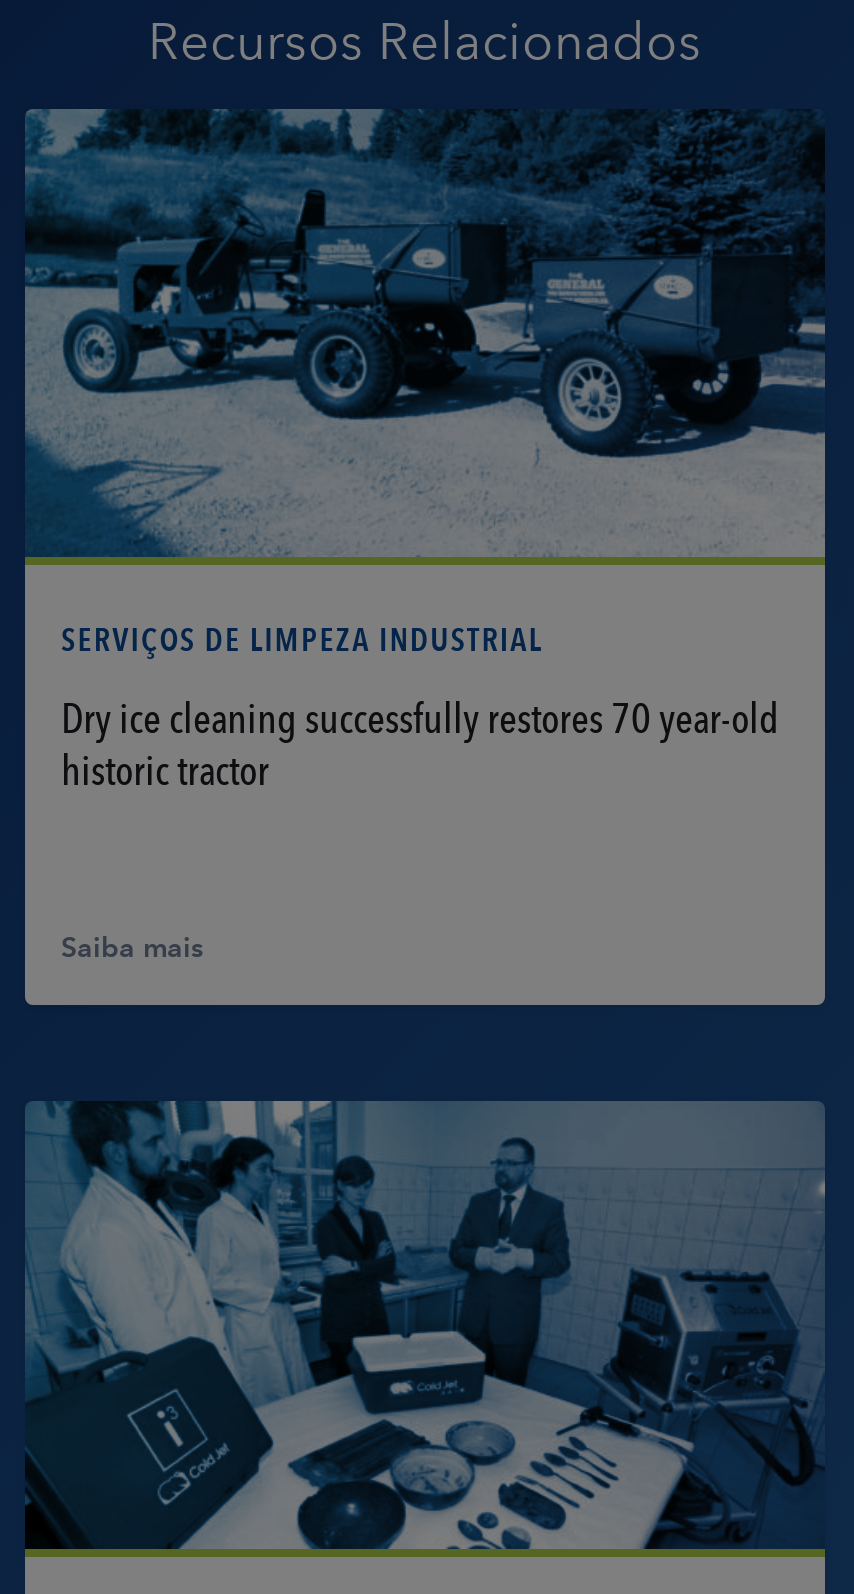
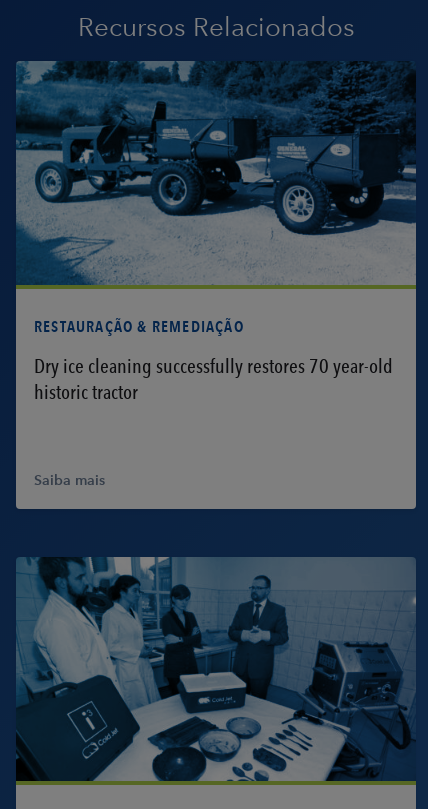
[61,621,543,659] SERVIÇOS DE LIMPEZA INDUSTRIAL -> [34,317,244,336] RESTAURAÇÃO & REMEDIAÇÃO

